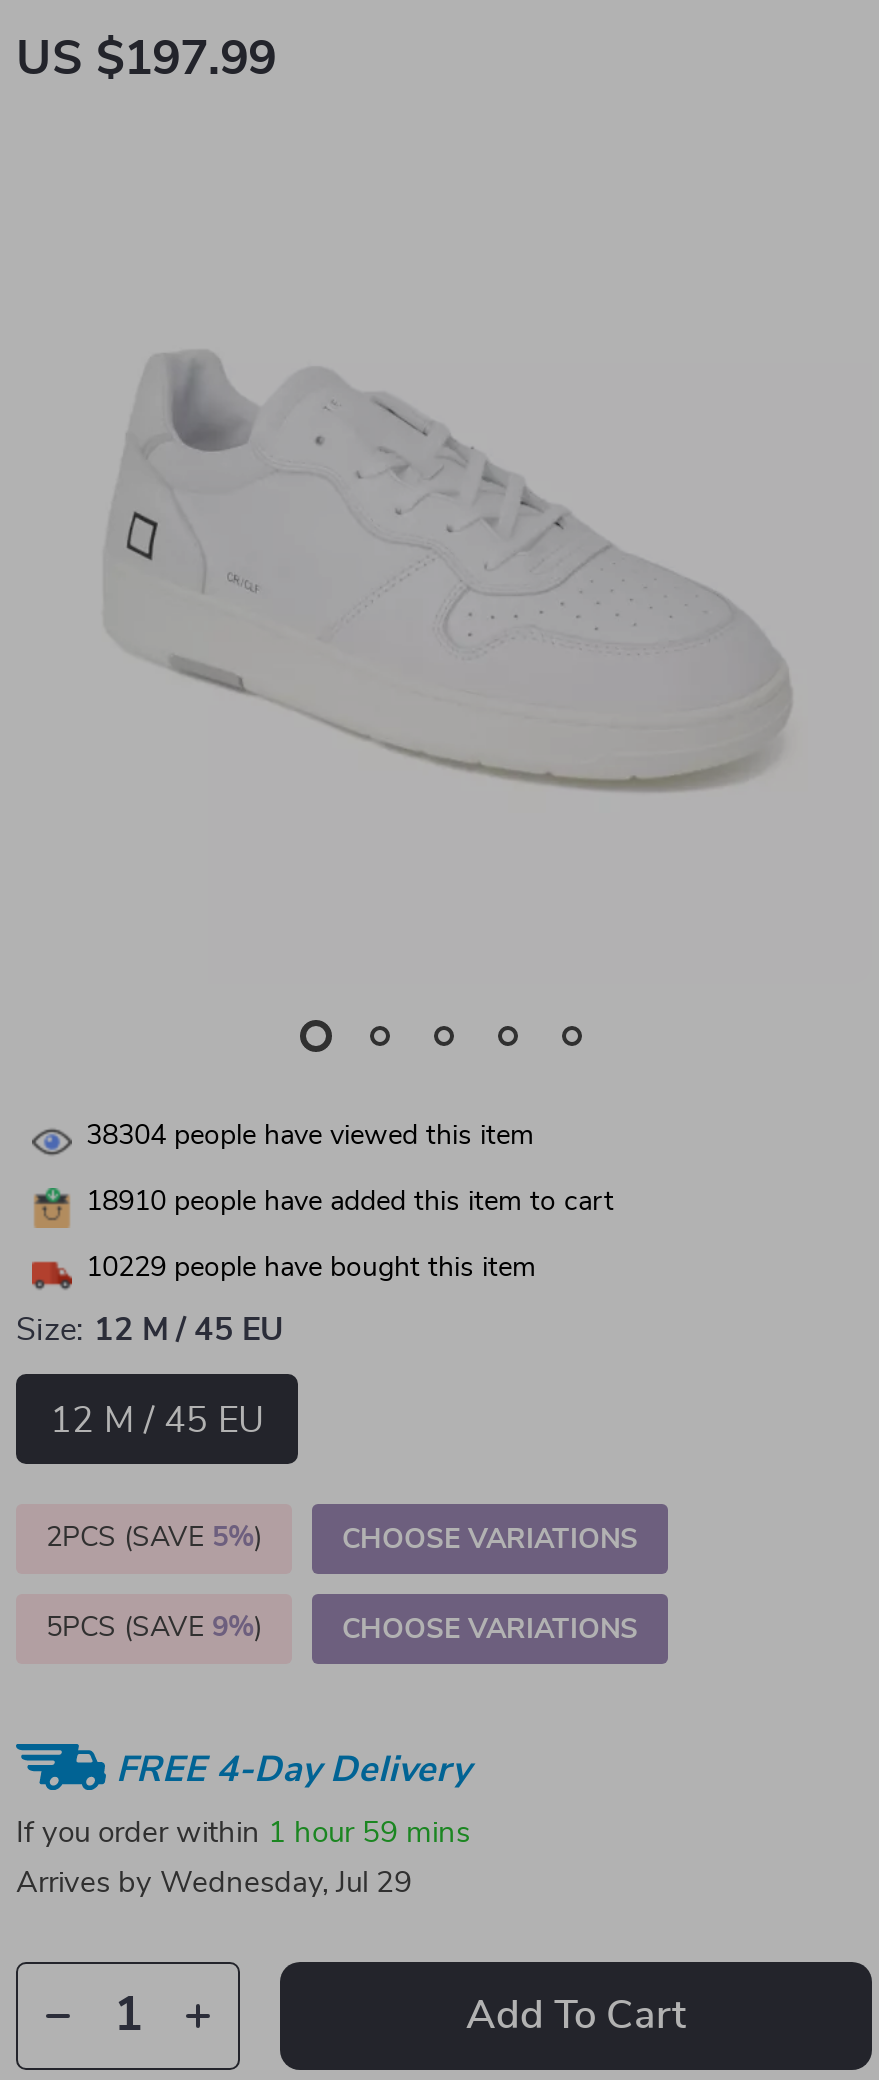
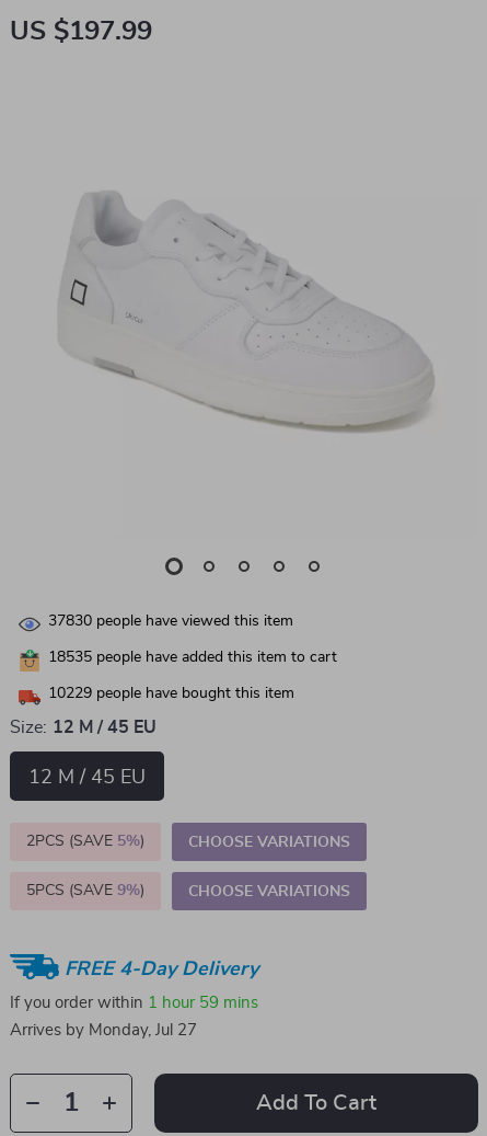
[86,1122,534,1150] 38304 people have viewed this item -> [48,614,293,629] 37830 people have viewed this item
[86,1188,614,1216] 18910 people have added this item to cart -> [48,650,337,665] 18535 people have added this item to cart
[16,1868,412,1898] Arrives by Wednesday, Jul 29 -> [10,1022,197,1039] Arrives by Monday, Jul 27

